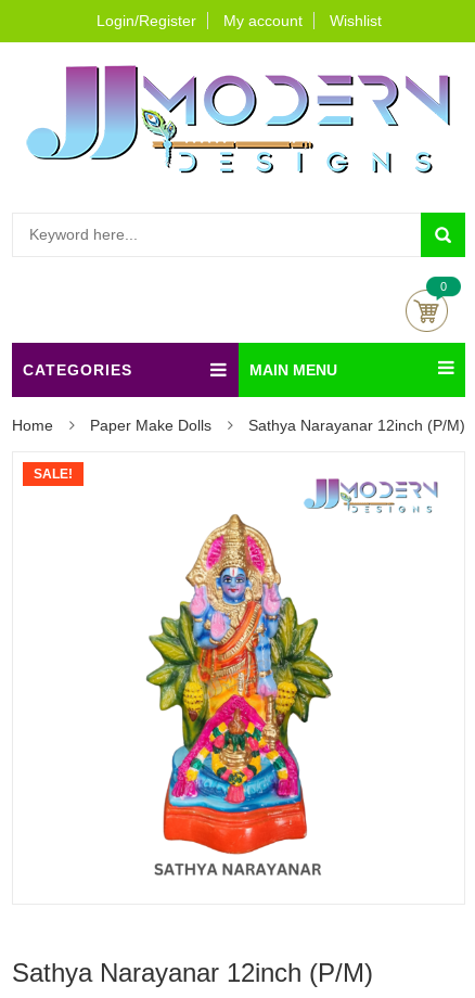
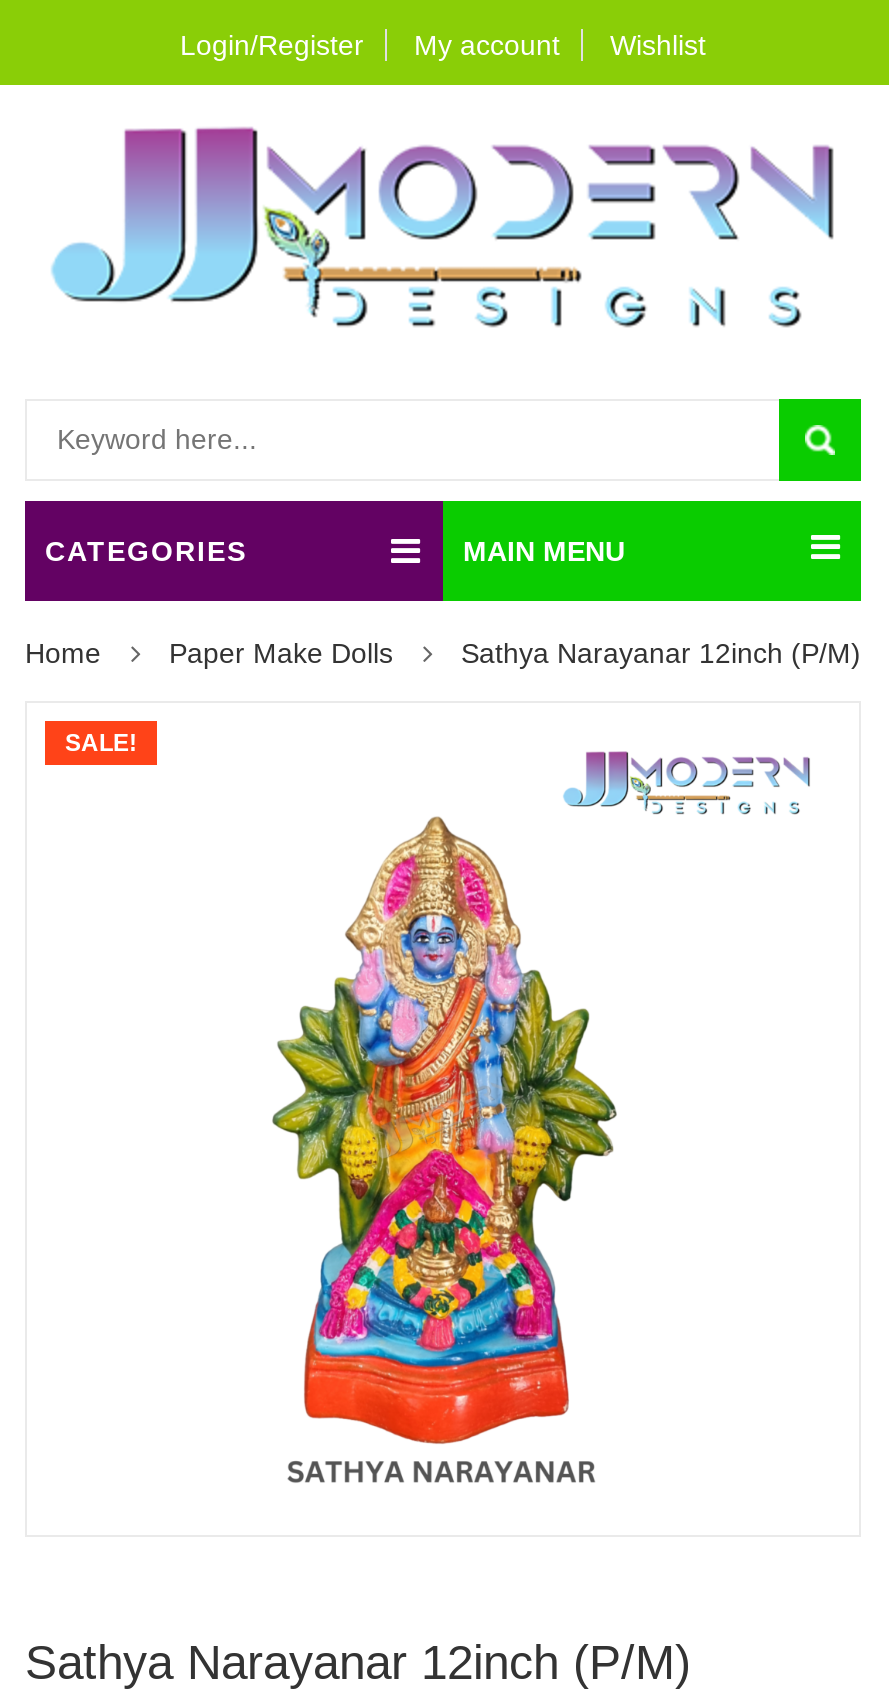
[405,280,465,332] [image] | 0 -> none

